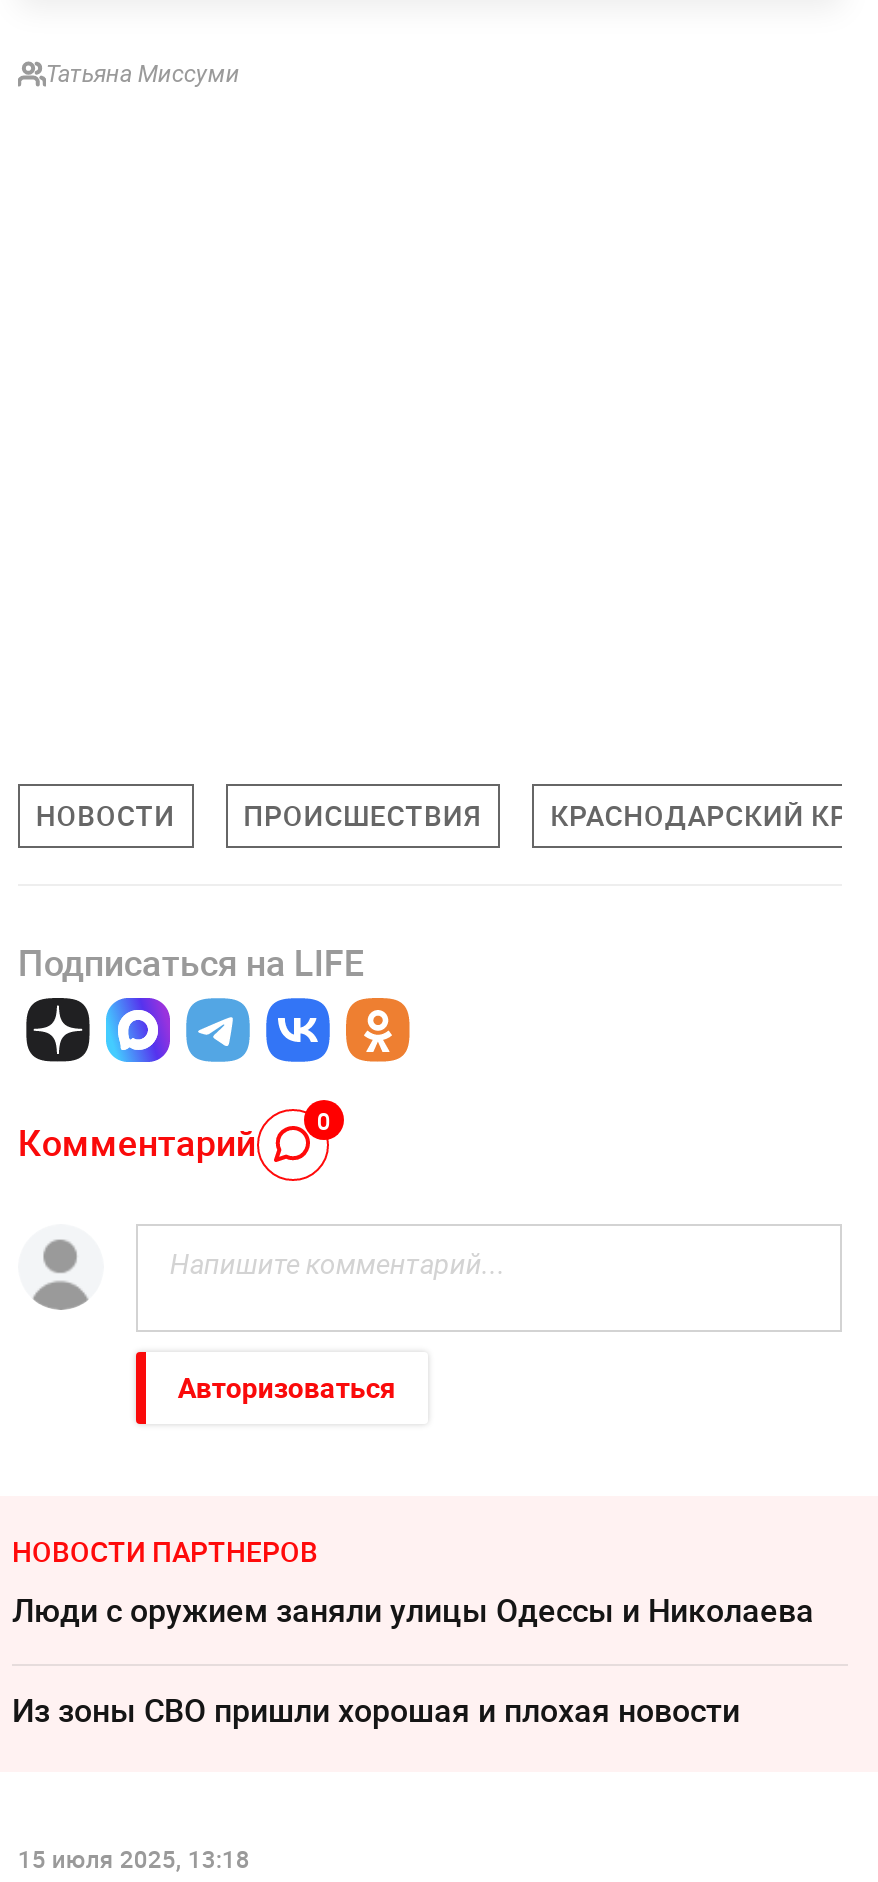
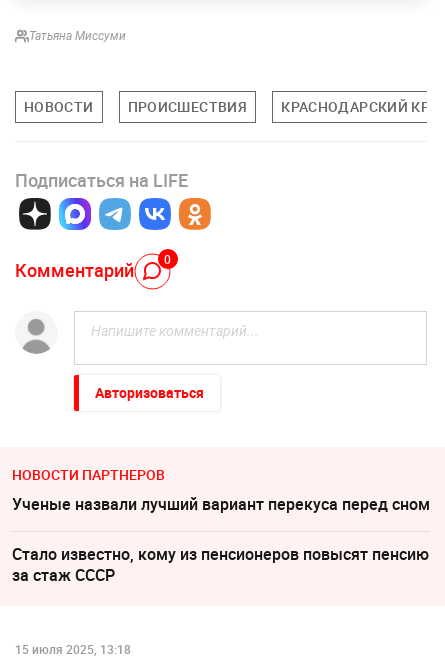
moved [12,796,482,1570] -> [12,97,247,484]: [image] | НОВОСТИ | ПРОИСШЕСТВИЯ | Подписаться на LIFE | Комментарий | 0 | Авторизоваться | НОВОСТИ ПАРТНЕРОВ
[12,1588,814,1632] Люди с оружием заняли улицы Одессы и Николаева -> [12,493,430,515] Ученые назвали лучший вариант перекуса перед сном
[12,1688,740,1732] Из зоны СВО пришли хорошая и плохая новости -> [12,543,429,586] Стало известно, кому из пенсионеров повысят пенсию | за стаж СССР

